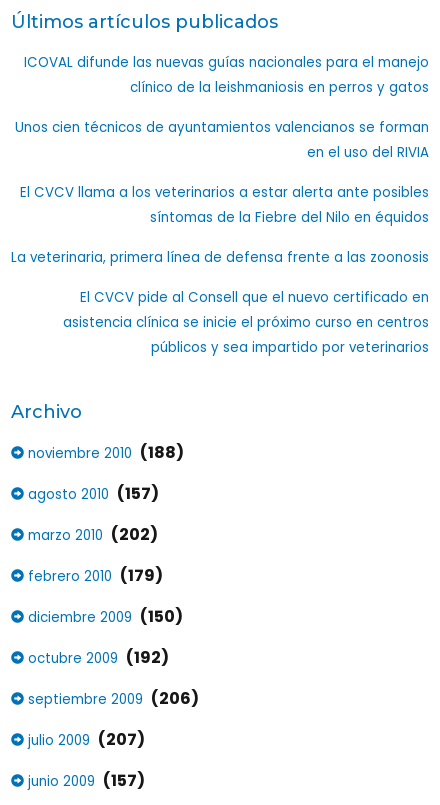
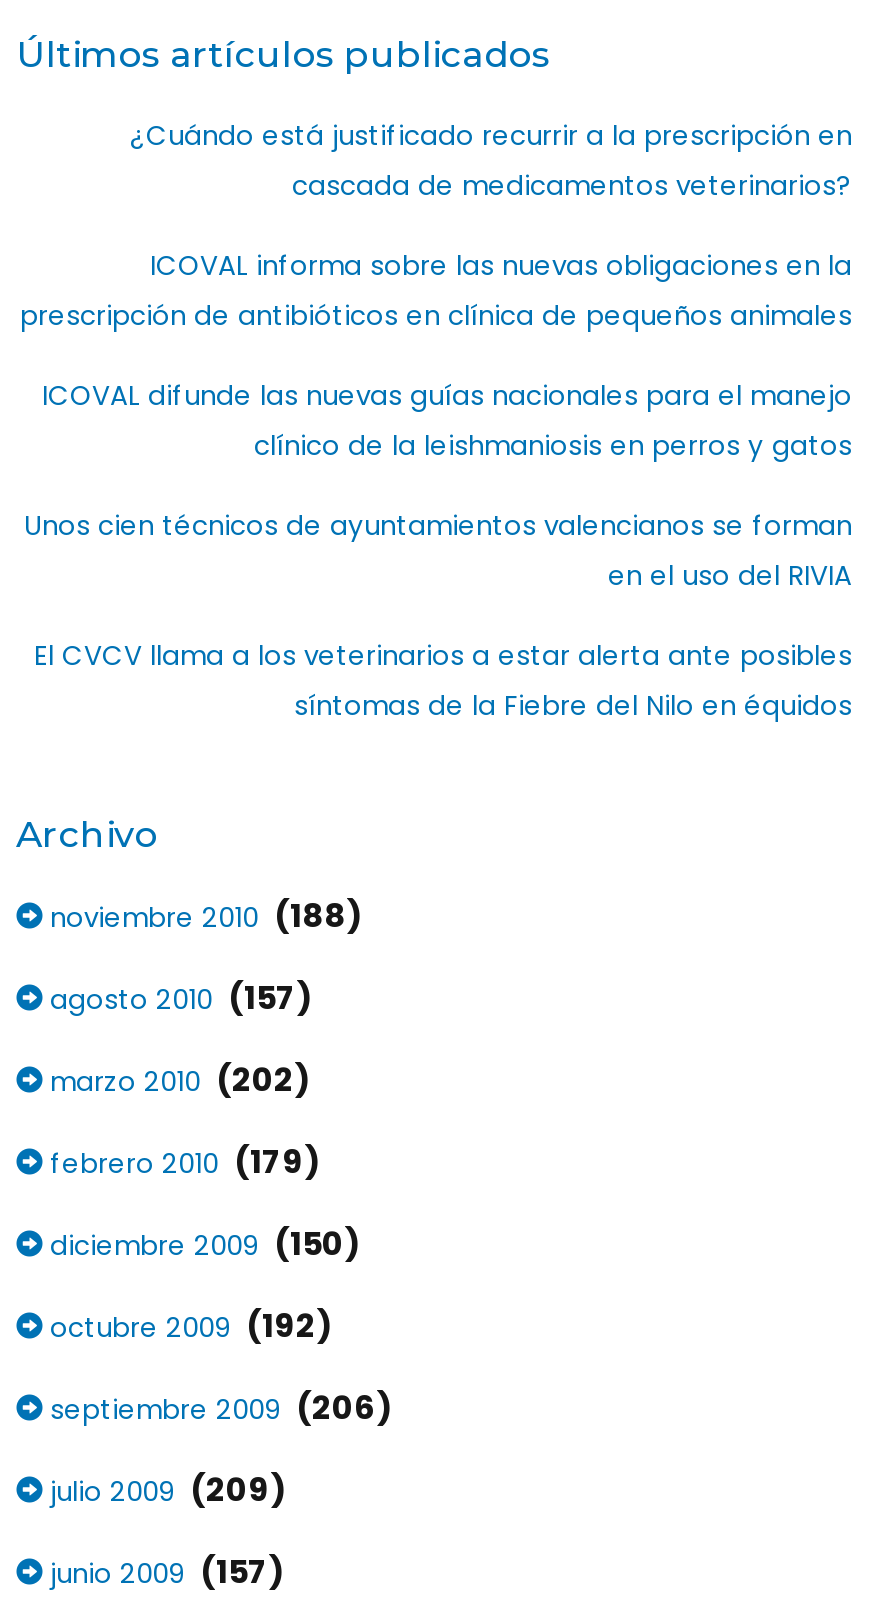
none -> [20,117,852,335] ¿Cuándo está justificado recurrir a la prescripción en | cascada de medicamentos veterinarios? | ICOVAL informa sobre las nuevas obligaciones en la | prescripción de antibióticos en clínica de pequeños animales
moved [15,53,429,227] -> [24,377,852,725]: ICOVAL difunde las nuevas guías nacionales para el manejo | clínico de la leishmaniosis en perros y gatos | Unos cien técnicos de ayuntamientos valencianos se forman | en el uso del RIVIA | El CVCV llama a los veterinarios a estar alerta ante posibles | síntomas de la Fiebre del Nilo en équidos
[11,248,429,357] La veterinaria, primera línea de defensa frente a las zoonosis | El CVCV pide al Consell que el nuevo certificado en | asistencia clínica se inicie el próximo curso en centros | públicos y sea impartido por veterinarios -> none
[24,728,145,751] julio 2009 (207) -> [42,1467,286,1513] julio 2009 (209)

